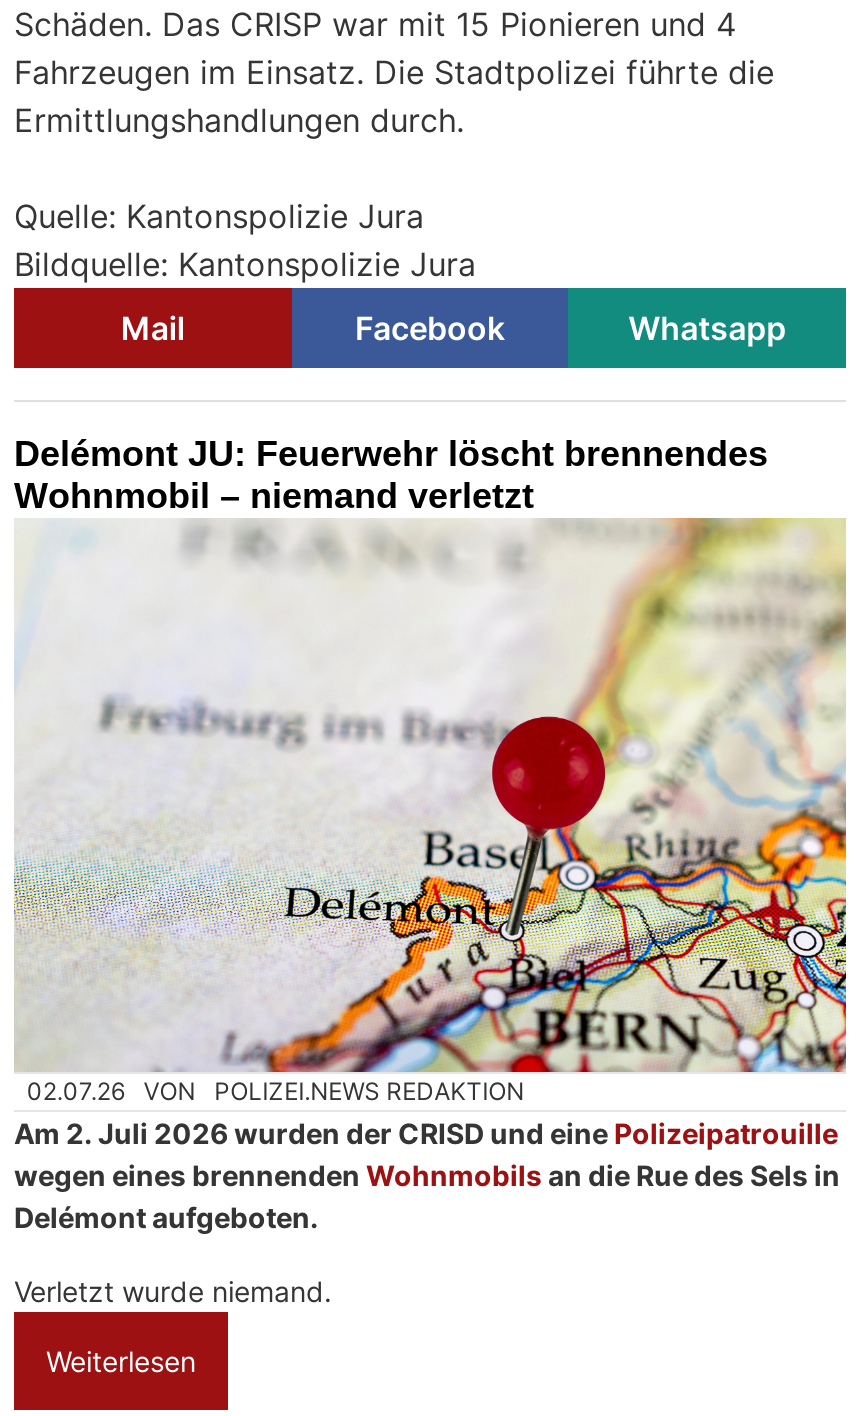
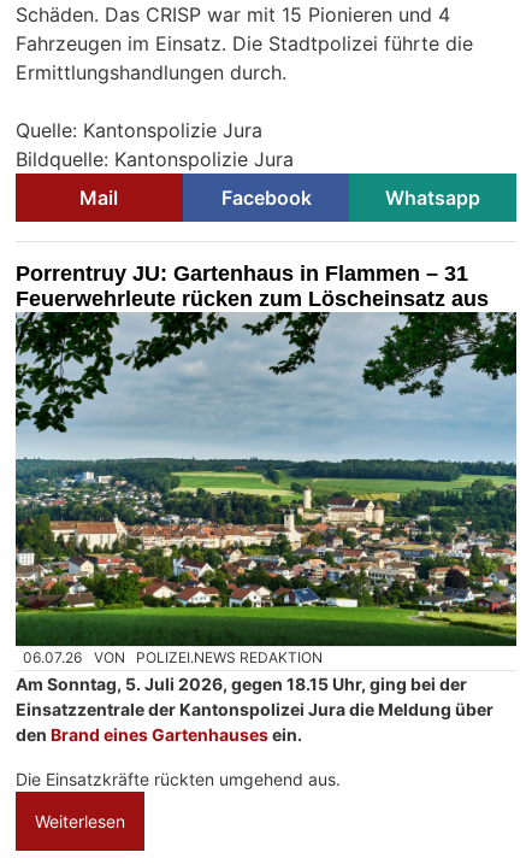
[14,433,768,515] Delémont JU: Feuerwehr löscht brennendes | Wohnmobil – niemand verletzt -> [16,261,489,311] Porrentruy JU: Gartenhaus in Flammen – 31 | Feuerwehrleute rücken zum Löscheinsatz aus
[14,518,848,1107] [image] | 02.07.26 VON POLIZEI.NEWS REDAKTION -> [14,312,518,667] [image] | 06.07.26 VON POLIZEI.NEWS REDAKTION
[14,1117,840,1235] Am 2. Juli 2026 wurden der CRISD und eine Polizeipatrouille | wegen eines brennenden Wohnmobils an die Rue des Sels in | Delémont aufgeboten. -> [16,673,493,744] Am Sonntag, 5. Juli 2026, gegen 18.15 Uhr, ging bei der | Einsatzzentrale der Kantonspolizei Jura die Meldung über | den Brand eines Gartenhauses ein.
[14,1275,332,1309] Verletzt wurde niemand. -> [16,768,341,789] Die Einsatzkräfte rückten umgehend aus.

